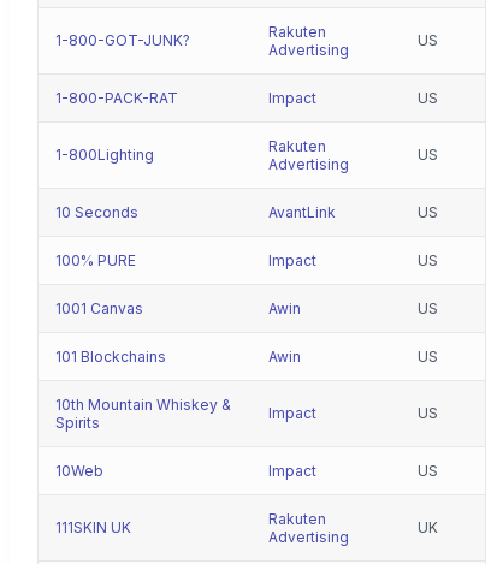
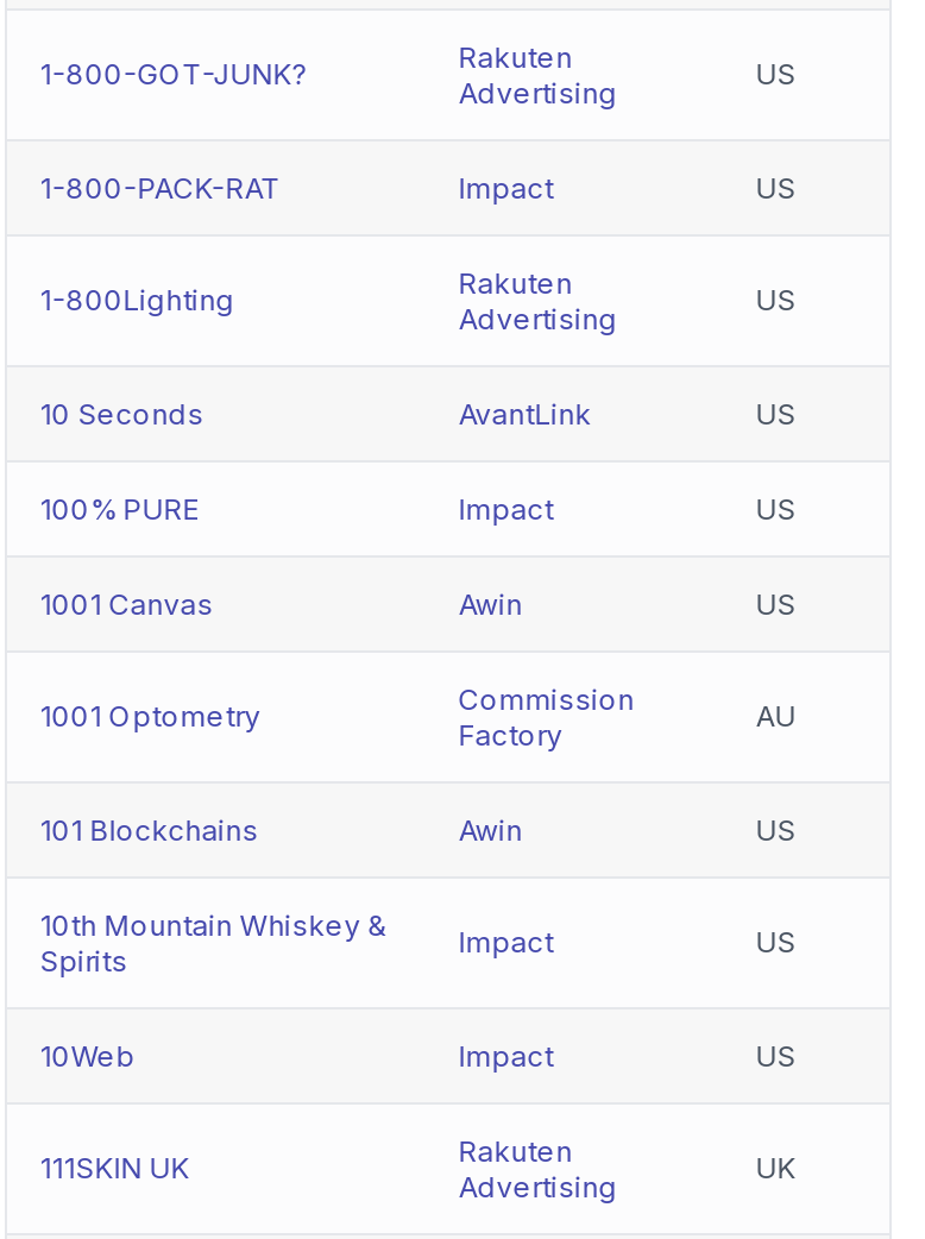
none -> [40,680,634,751] 1001 Optometry | Commission | Factory
none -> [755,697,796,732] AU

